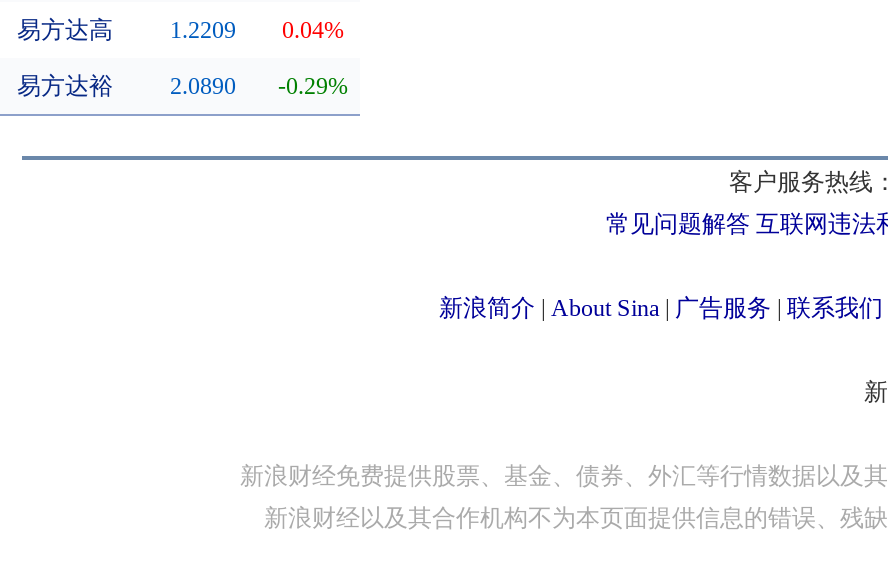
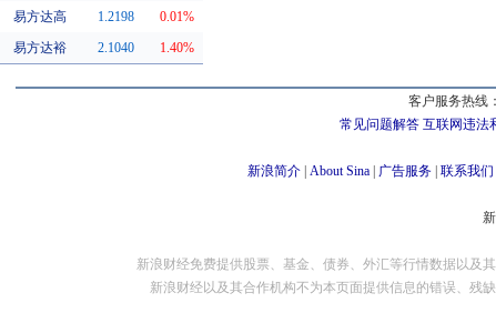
[170,16,236,44] 1.2209 -> [98,9,134,24] 1.2198
[282,16,344,44] 0.04% -> [160,9,194,24] 0.01%
[170,72,236,100] 2.0890 -> [98,40,134,55] 2.1040
[278,72,348,100] -0.29% -> [160,40,194,55] 1.40%

